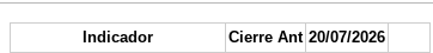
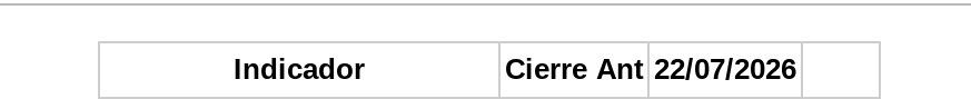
[228,28,385,46] Cierre Ant 20/07/2026 -> [505,52,796,85] Cierre Ant 22/07/2026

